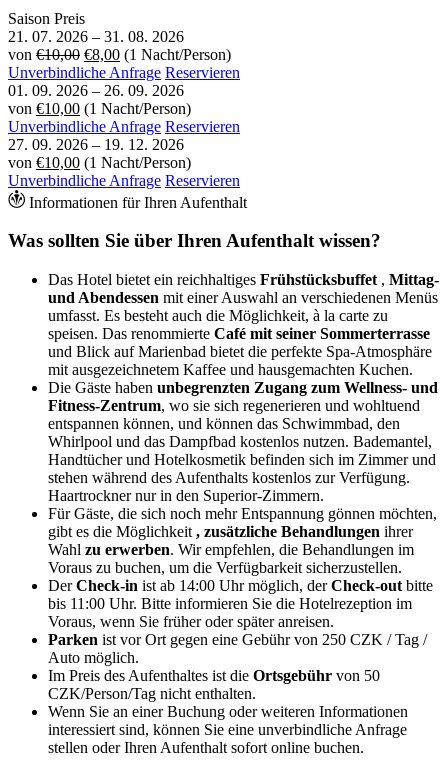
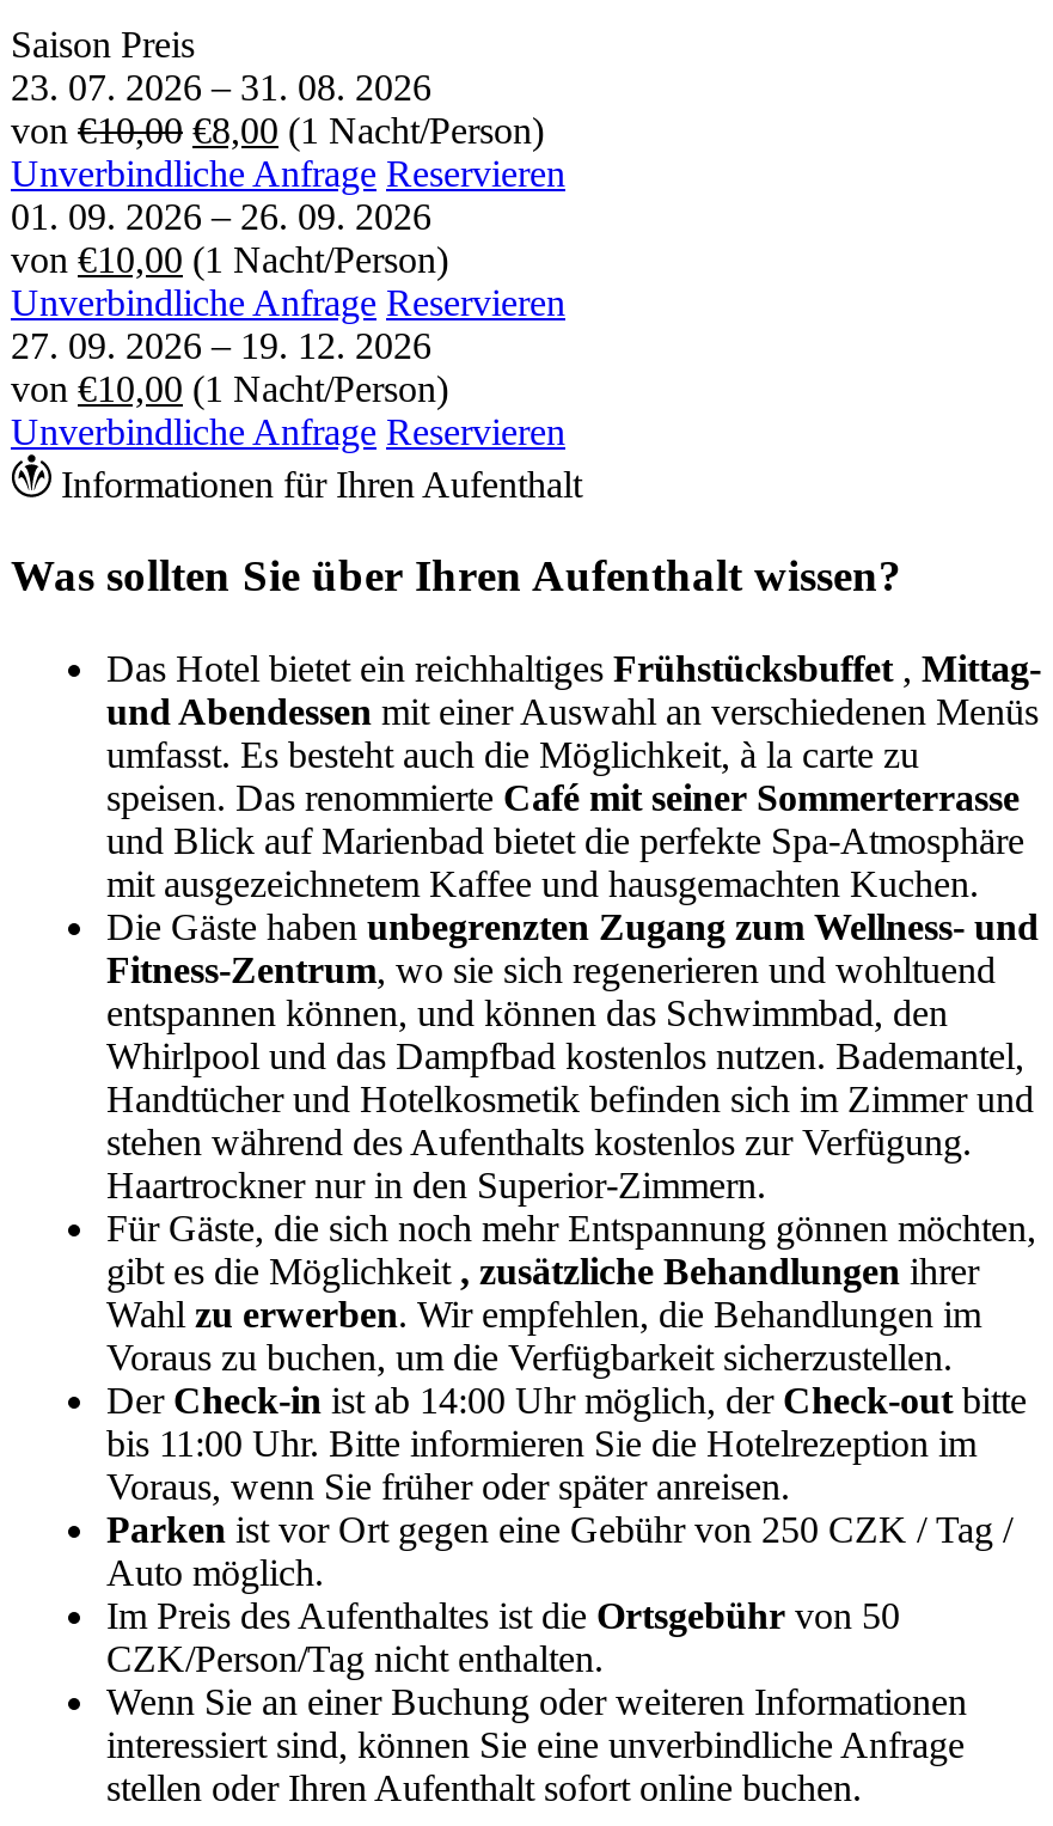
[8,28,184,45] 21. 07. 2026 – 31. 08. 2026 -> [11,66,431,107] 23. 07. 2026 – 31. 08. 2026

